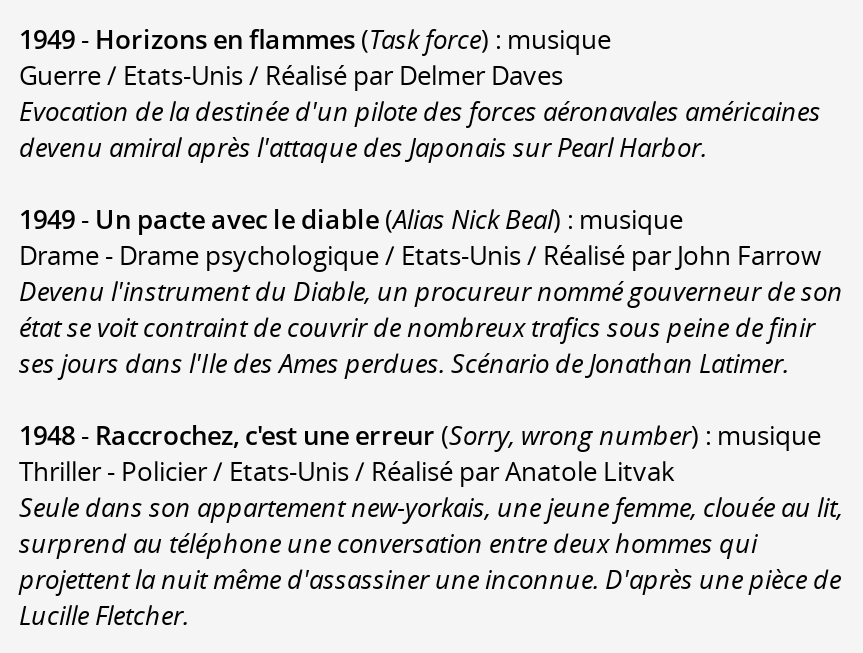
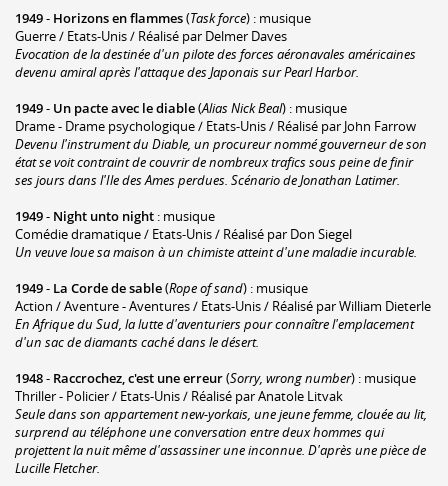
none -> [15,207,431,351] 1949- Night unto night: musique | Comédie dramatique / Etats-Unis / Réalisé par Don Siegel | Un veuve loue sa maison à un chimiste atteint d'une maladie incurable. | 1949- La Corde de sable(Rope of sand) : musique | Action / Aventure - Aventures / Etats-Unis / Réalisé par William Dieterle | En Afrique du Sud, la lutte d'aventuriers pour connaître l'emplacement | d'un sac de diamants caché dans le désert.

